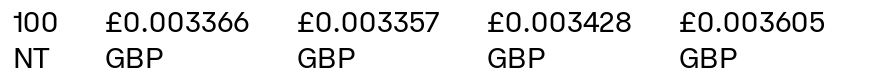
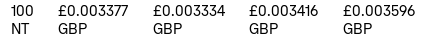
[105,5,249,41] £0.003366 -> [58,2,128,20] £0.003377
[297,5,439,41] £0.003357 -> [153,2,225,20] £0.003334
[487,5,631,41] £0.003428 -> [249,2,318,20] £0.003416
[679,5,825,41] £0.003605 -> [343,2,415,20] £0.003596

